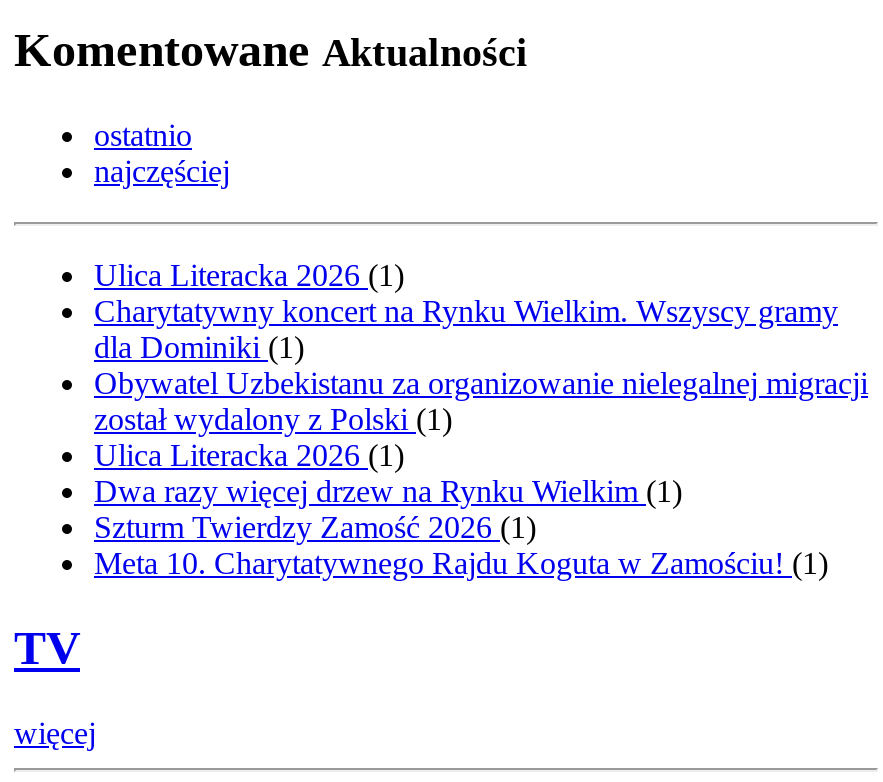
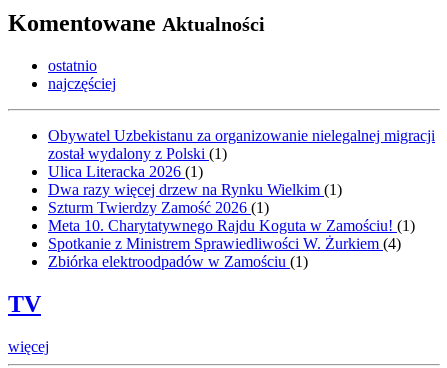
[94,258,838,364] Ulica Literacka 2026 (1) | Charytatywny koncert na Rynku Wielkim. Wszyscy gramy | dla Dominiki (1) -> none
moved [94,366,868,580] -> [48,127,435,234]: Obywatel Uzbekistanu za organizowanie nielegalnej migracji | został wydalony z Polski (1) | Ulica Literacka 2026 (1) | Dwa razy więcej drzew na Rynku Wielkim (1) | Szturm Twierdzy Zamość 2026 (1) | Meta 10. Charytatywnego Rajdu Koguta w Zamościu! (1)
none -> [48,235,401,270] Spotkanie z Ministrem Sprawiedliwości W. Żurkiem (4) | Zbiórka elektroodpadów w Zamościu (1)

